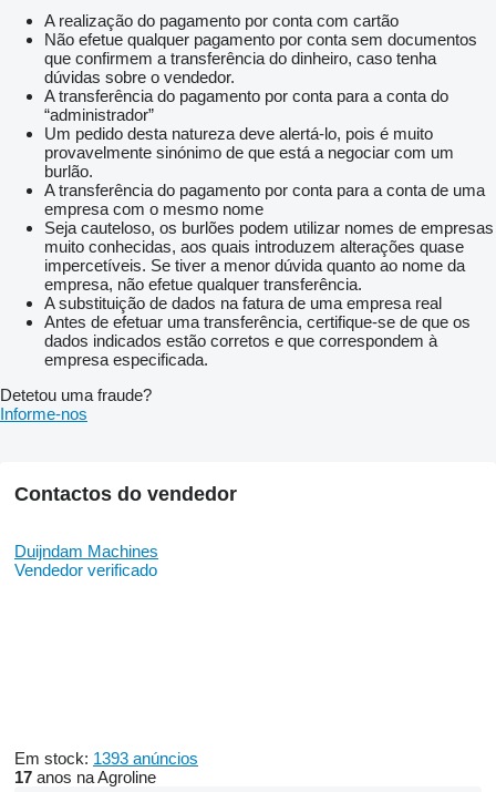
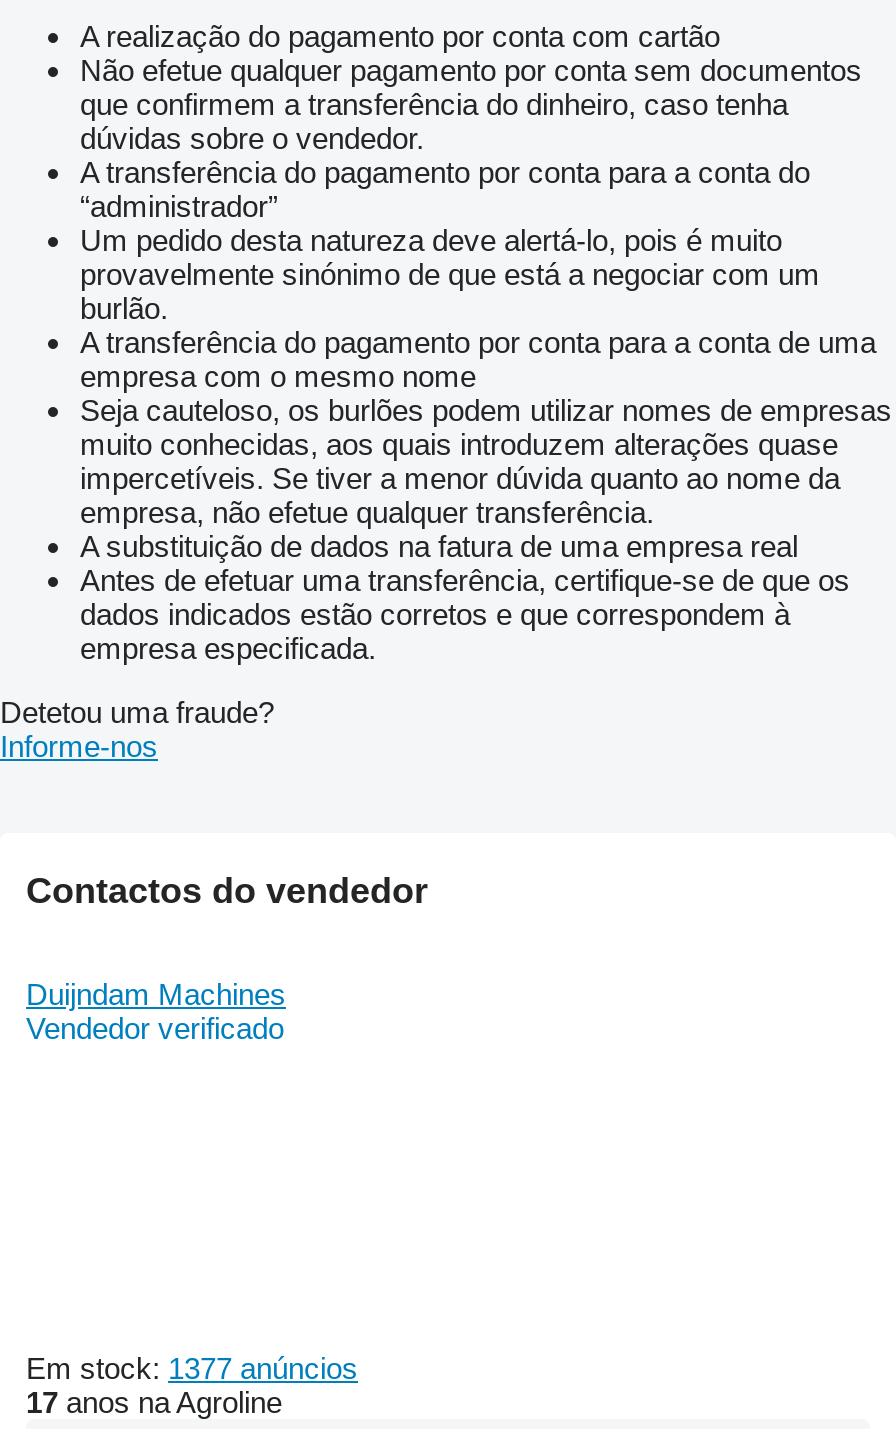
[14,749,198,768] Em stock: 1393 anúncios -> [26,1351,358,1385] Em stock: 1377 anúncios

